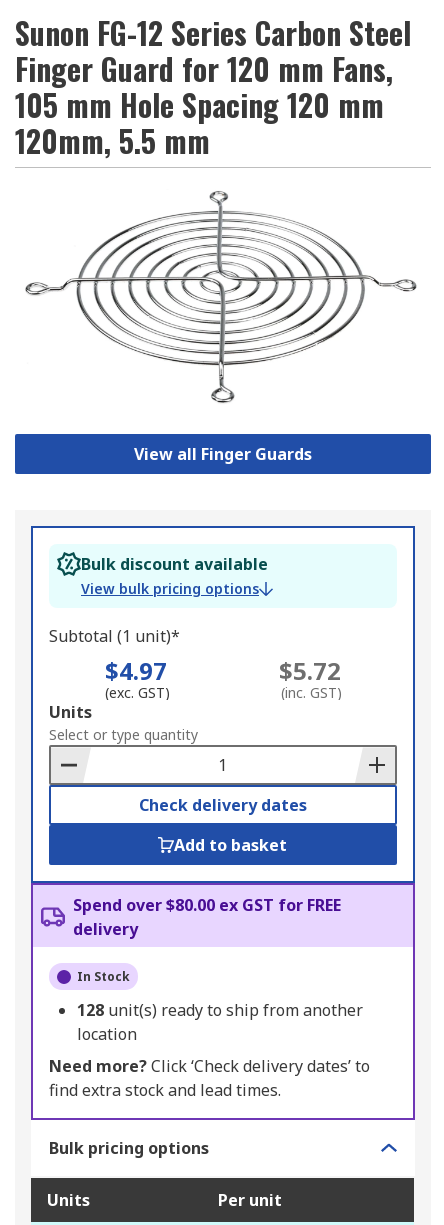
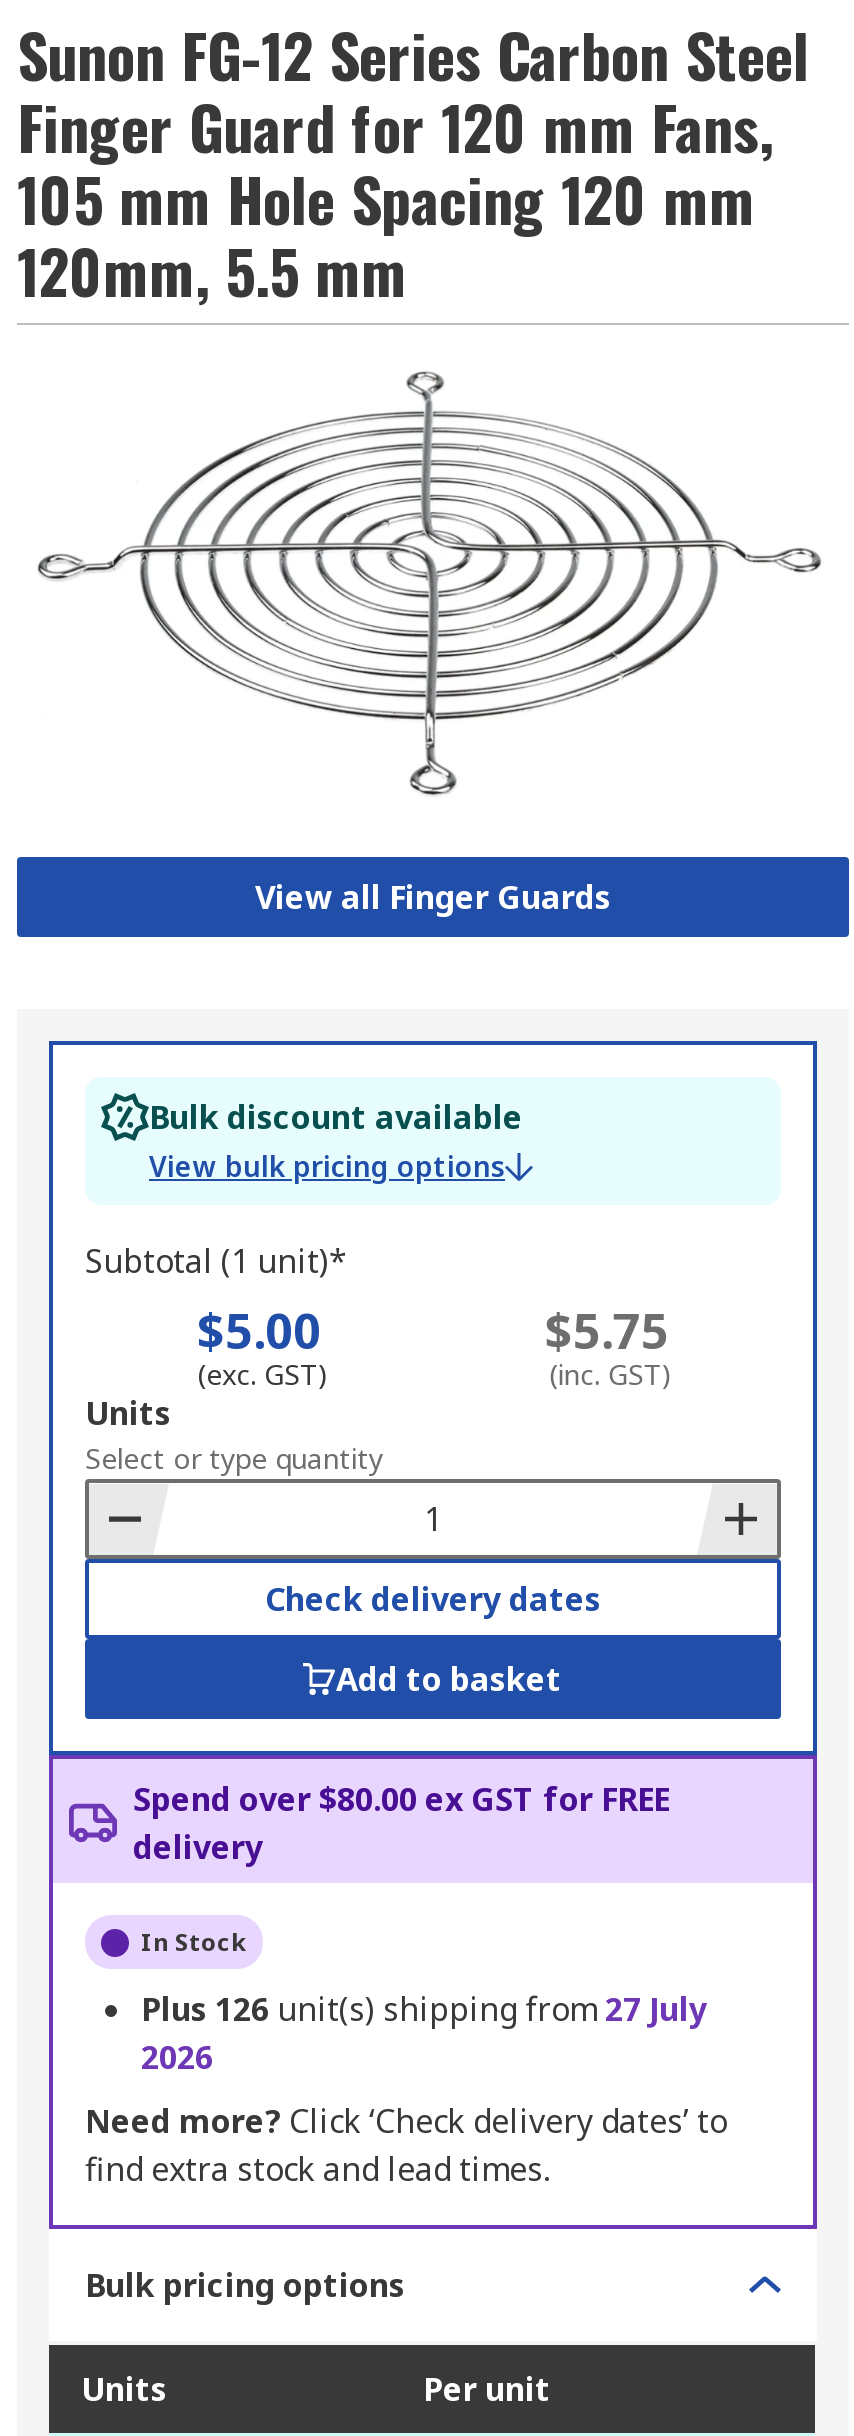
[105,654,167,687] $4.97 -> [197,1298,321,1364] $5.00
[279,654,341,687] $5.72 -> [545,1298,669,1364] $5.75
[77,999,363,1045] 128 unit(s) ready to ship from another | location -> [141,1988,707,2080] Plus 126 unit(s) shipping from 27 July | 2026

